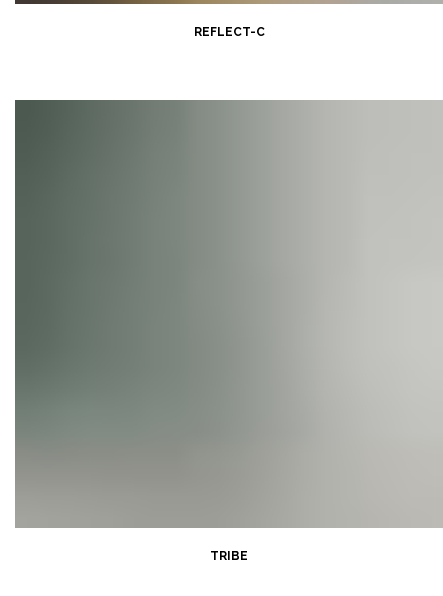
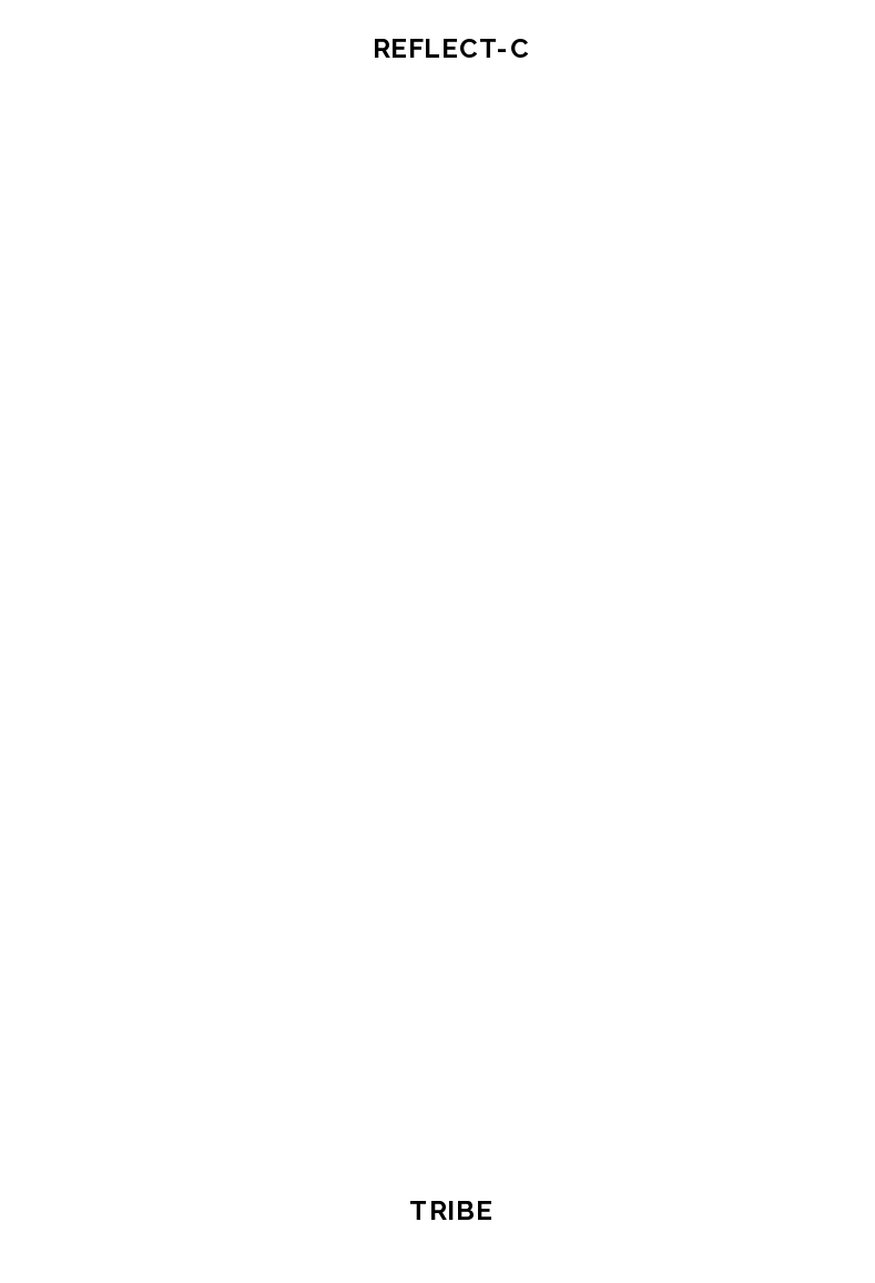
[14,99,440,529] [image] -> none

